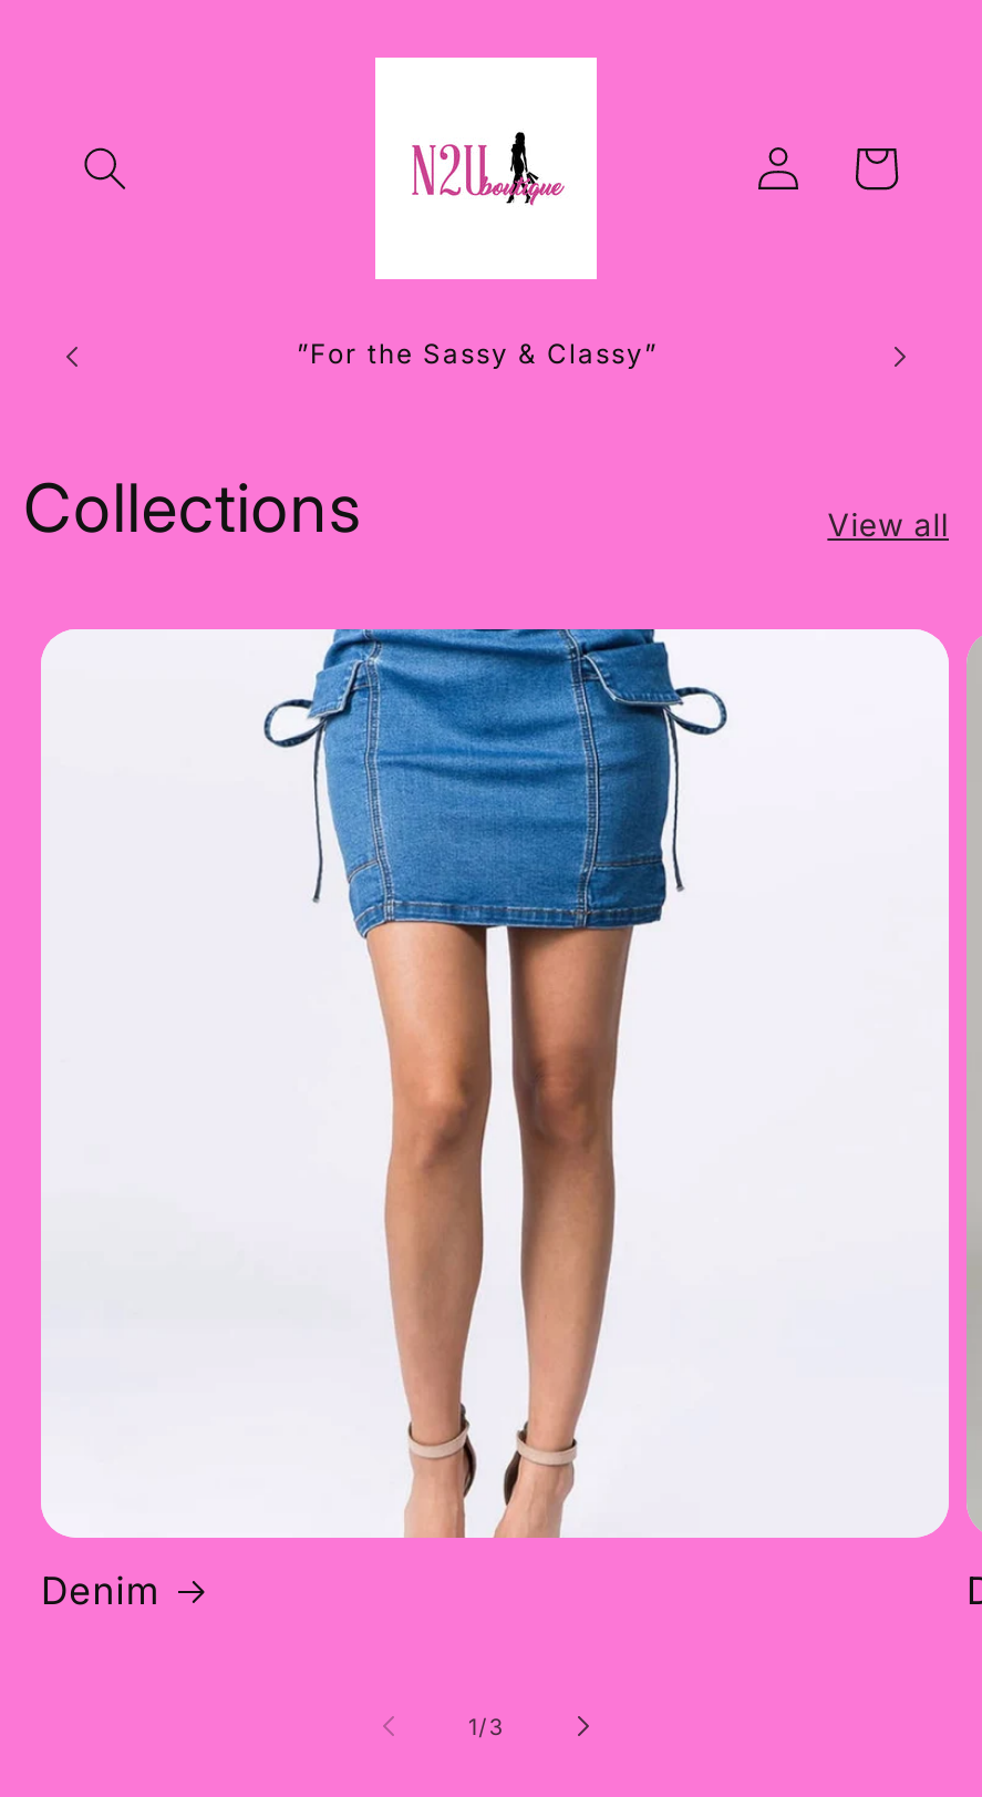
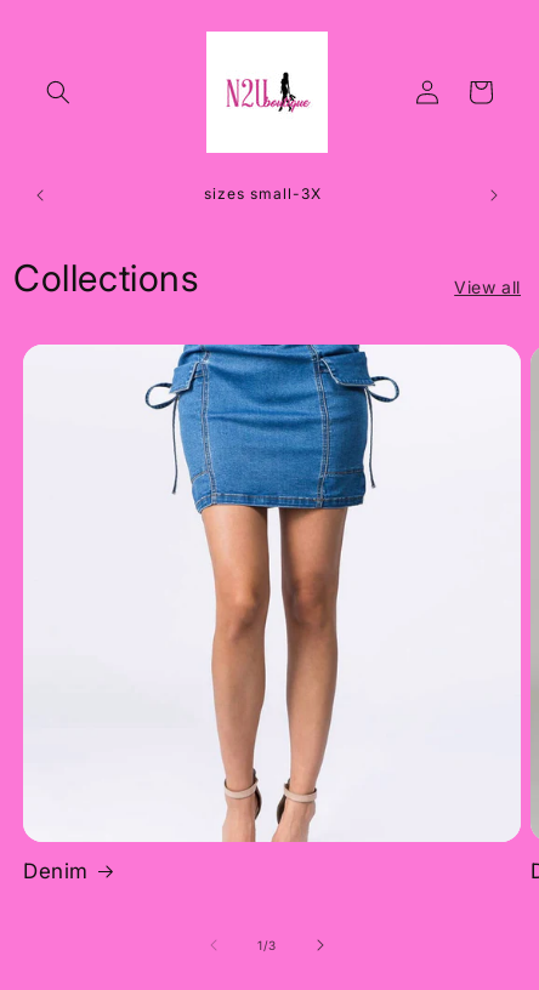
[297,337,658,370] ”For the Sassy & Classy” -> [203,184,321,203] sizes small-3X

